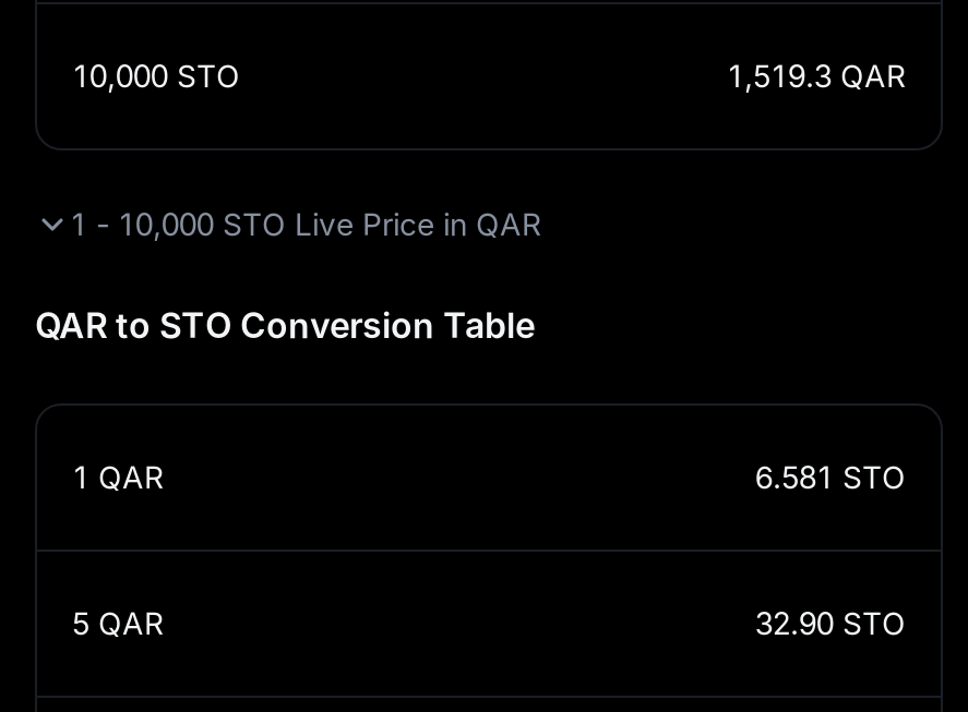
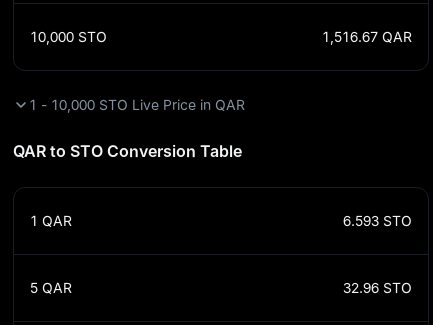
[727,57,906,94] 1,519.3 QAR -> [322,28,412,45] 1,516.67 QAR
[755,458,906,495] 6.581 STO -> [343,212,412,229] 6.593 STO
[755,604,906,641] 32.90 STO -> [343,279,412,296] 32.96 STO

